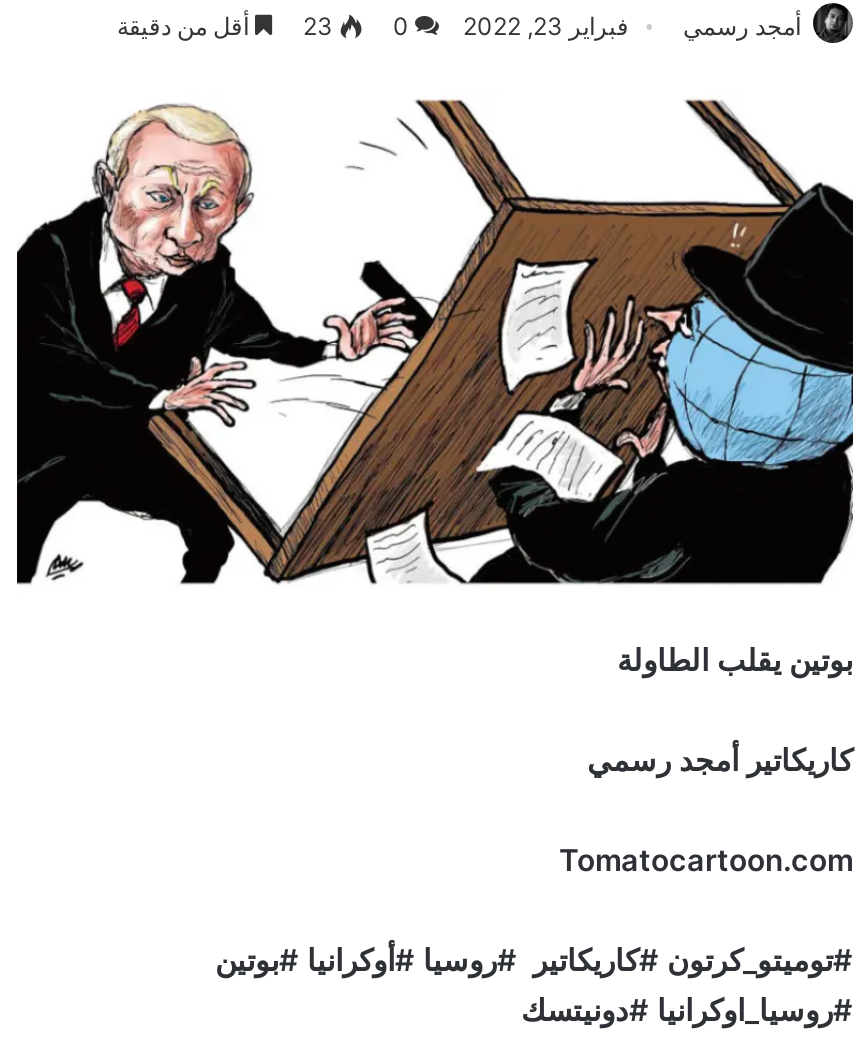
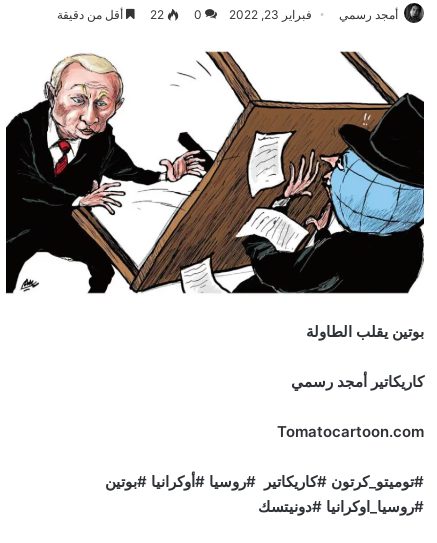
[303,11,333,41] 23 -> [150,7,164,22] 22

